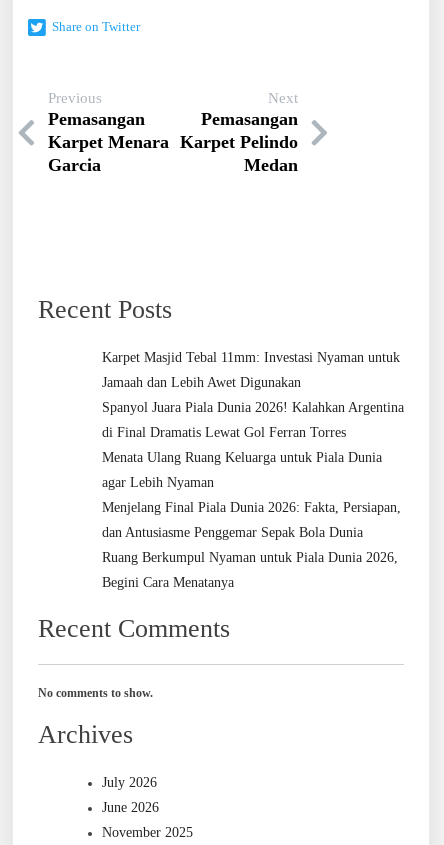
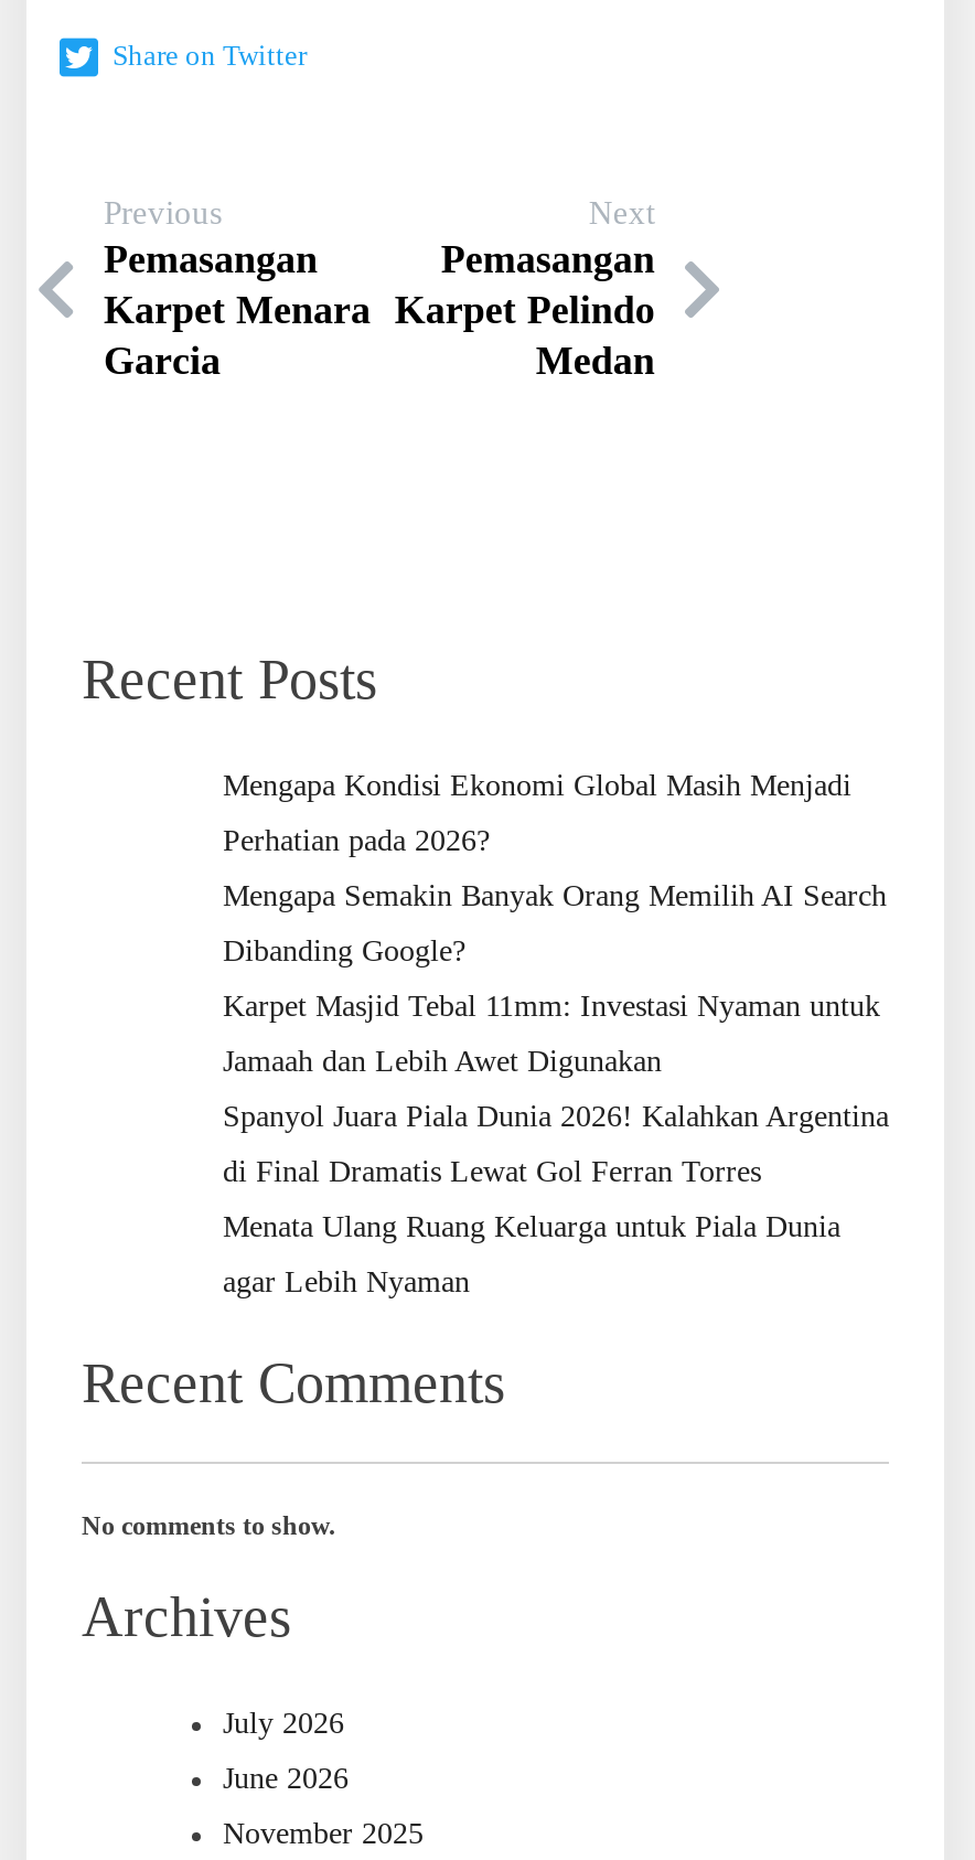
none -> [223,768,887,967] Mengapa Kondisi Ekonomi Global Masih Menjadi | Perhatian pada 2026? | Mengapa Semakin Banyak Orang Memilih AI Search | Dibanding Google?
moved [102,350,404,490] -> [223,989,889,1298]: Karpet Masjid Tebal 11mm: Investasi Nyaman untuk | Jamaah dan Lebih Awet Digunakan | Spanyol Juara Piala Dunia 2026! Kalahkan Argentina | di Final Dramatis Lewat Gol Ferran Torres | Menata Ulang Ruang Keluarga untuk Piala Dunia | agar Lebih Nyaman
[102,500,401,590] Menjelang Final Piala Dunia 2026: Fakta, Persiapan, | dan Antusiasme Penggemar Sepak Bola Dunia | Ruang Berkumpul Nyaman untuk Piala Dunia 2026, | Begini Cara Menatanya -> none

